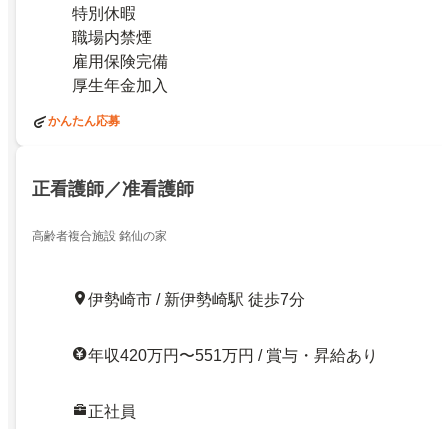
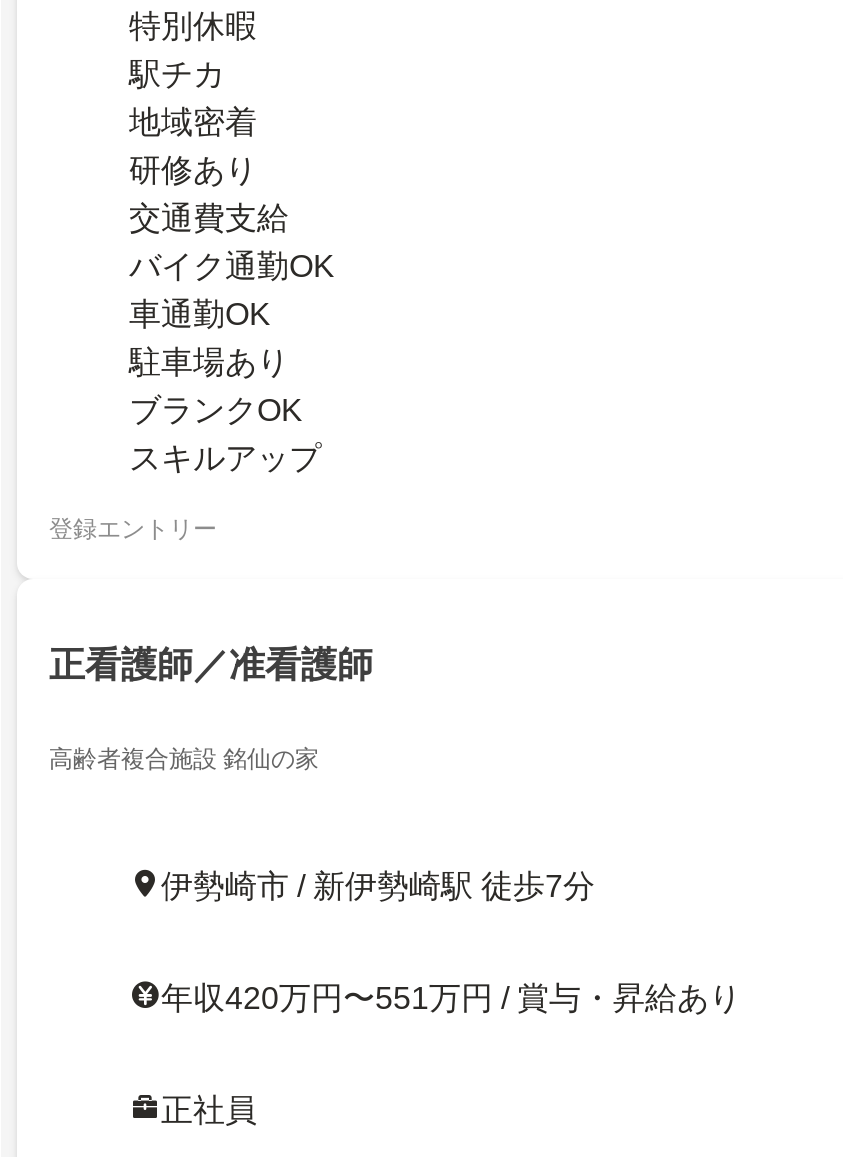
[72,29,168,94] 職場内禁煙 | 雇用保険完備 | 厚生年金加入 -> [129,57,335,475] 駅チカ | 地域密着 | 研修あり | 交通費支給 | バイク通勤OK | 車通勤OK | 駐車場あり | ブランクOK | スキルアップ
[48,114,120,128] かんたん応募 -> [49,515,217,543] 登録エントリー

